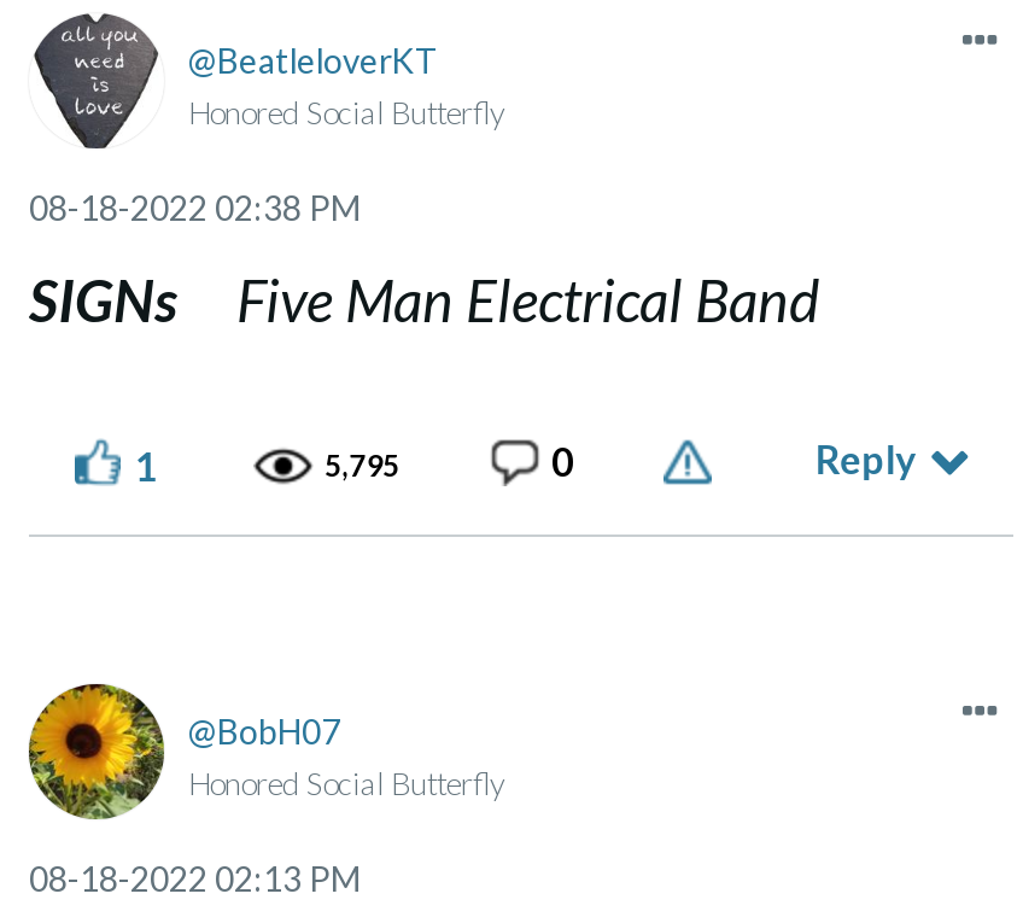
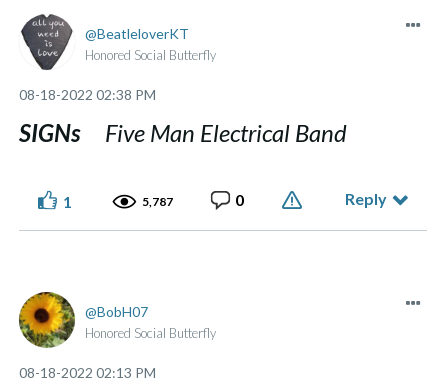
[325,447,400,483] 5,795 -> [142,194,173,209] 5,787

